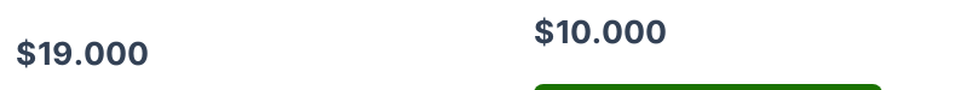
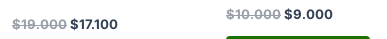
none -> [284,6,333,22] $9.000
none -> [70,15,118,31] $17.100

